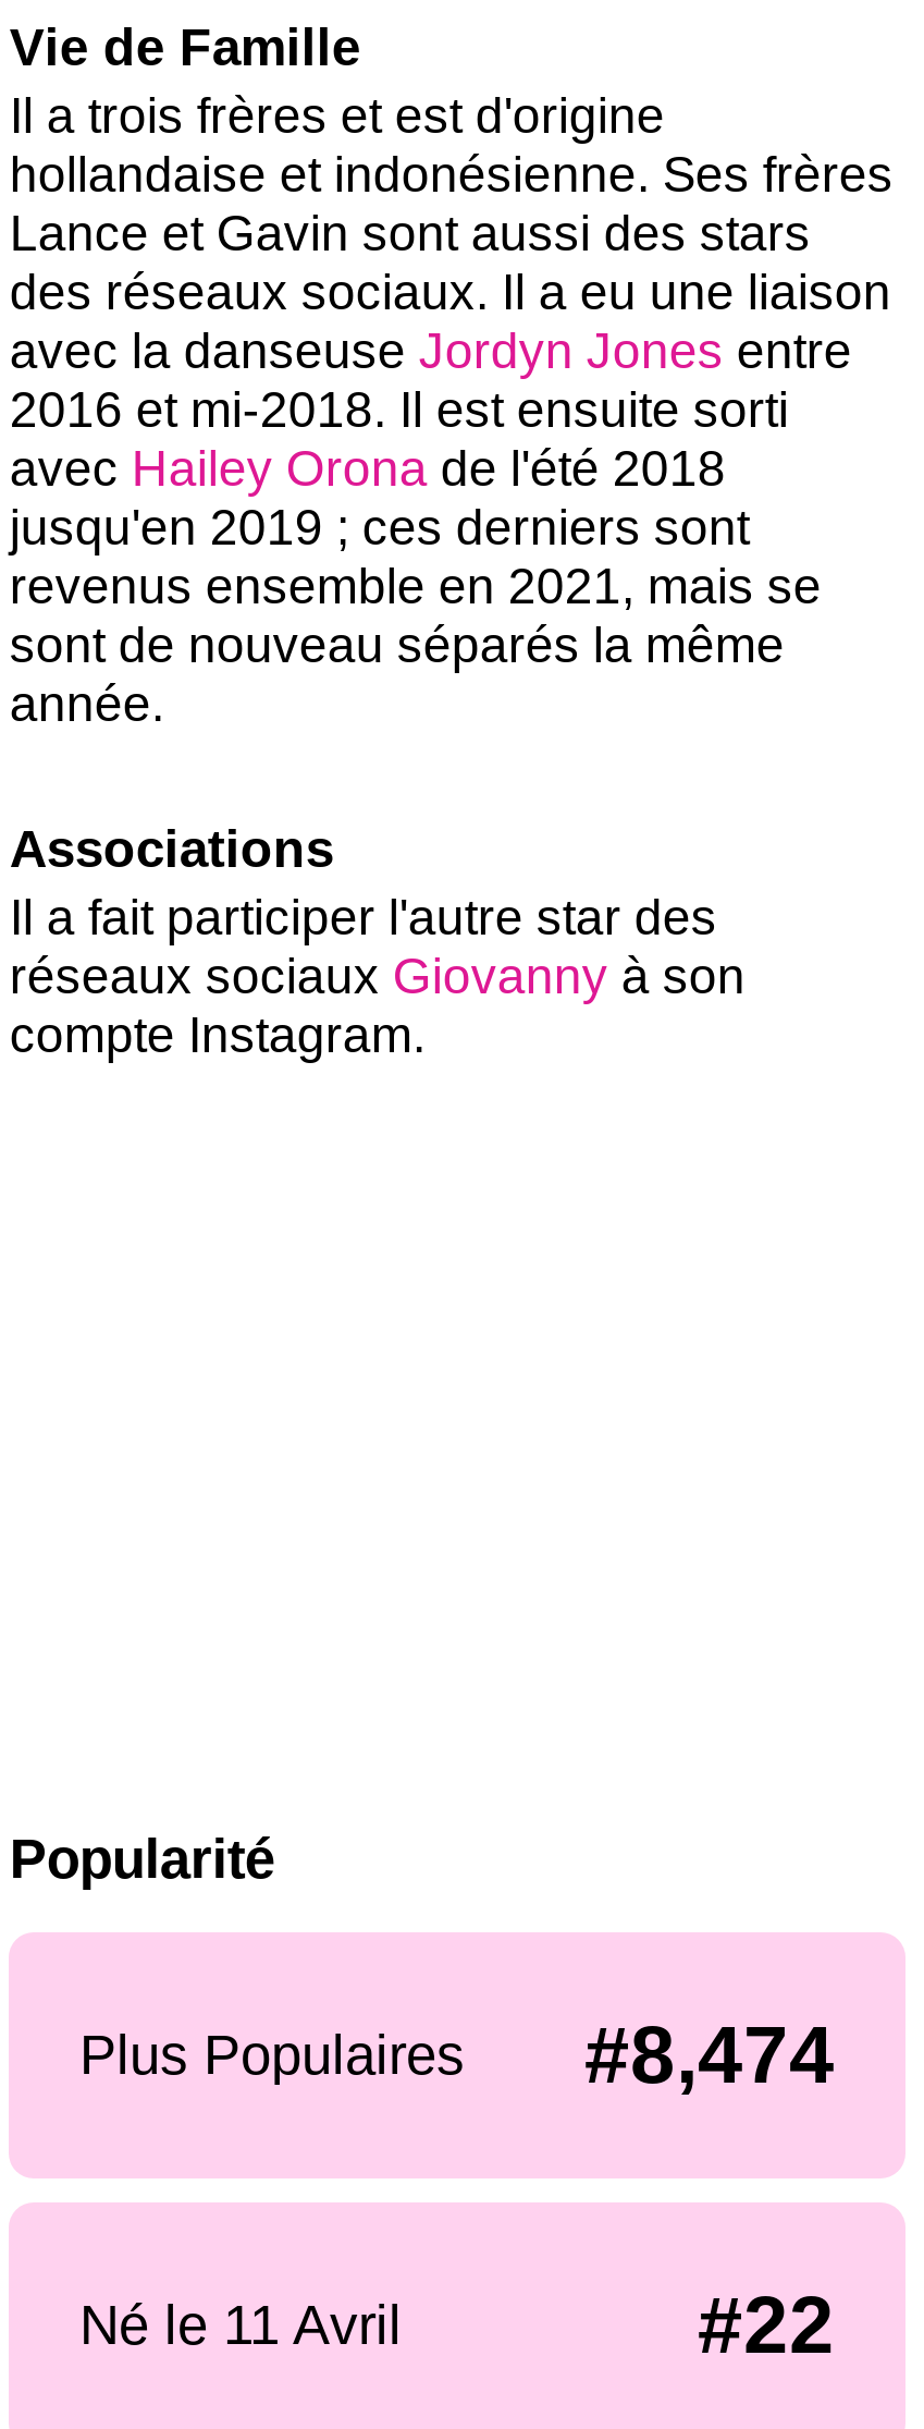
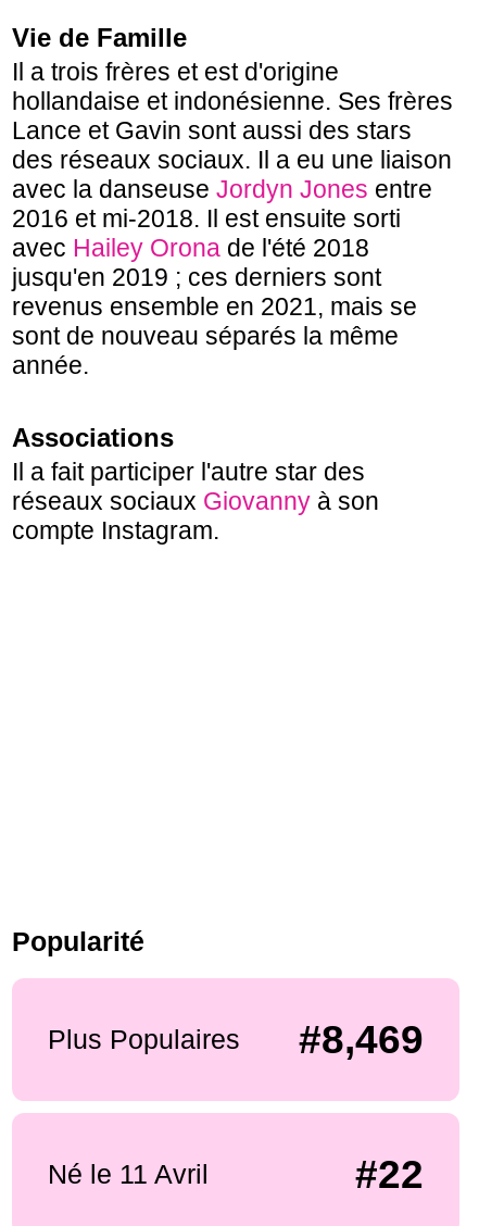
[79,2011,835,2100] Plus Populaires #8,474 -> [47,1017,424,1062] Plus Populaires #8,469

